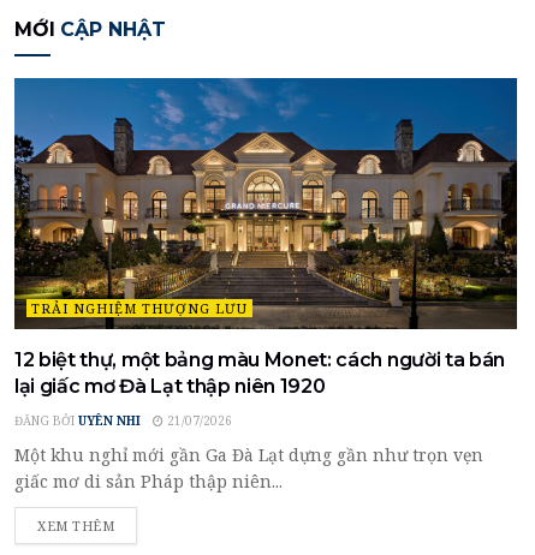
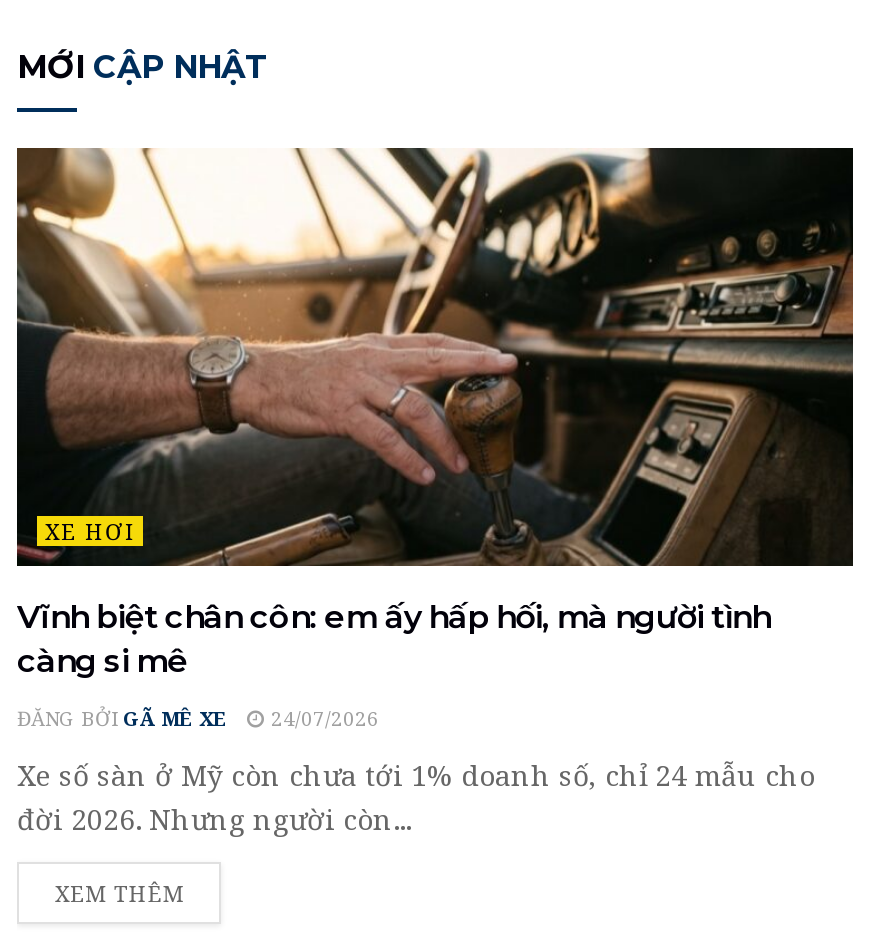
[13,77,518,330] [image] | TRẢI NGHIỆM THƯỢNG LƯU -> [15,146,855,568] [image] | XE HƠI
[14,348,505,397] 12 biệt thự, một bảng màu Monet: cách người ta bán | lại giấc mơ Đà Lạt thập niên 1920 -> [17,597,770,679] Vĩnh biệt chân côn: em ấy hấp hối, mà người tình | càng si mê
[14,411,232,428] ĐĂNG BỞI UYÊN NHI | 21/07/2026 -> [17,703,379,731] ĐĂNG BỞI GÃ MÊ XE | 24/07/2026
[14,443,483,492] Một khu nghỉ mới gần Ga Đà Lạt dựng gần như trọn vẹn | giấc mơ di sản Pháp thập niên... -> [17,755,815,837] Xe số sàn ở Mỹ còn chưa tới 1% doanh số, chỉ 24 mẫu cho | đời 2026. Nhưng người còn...

